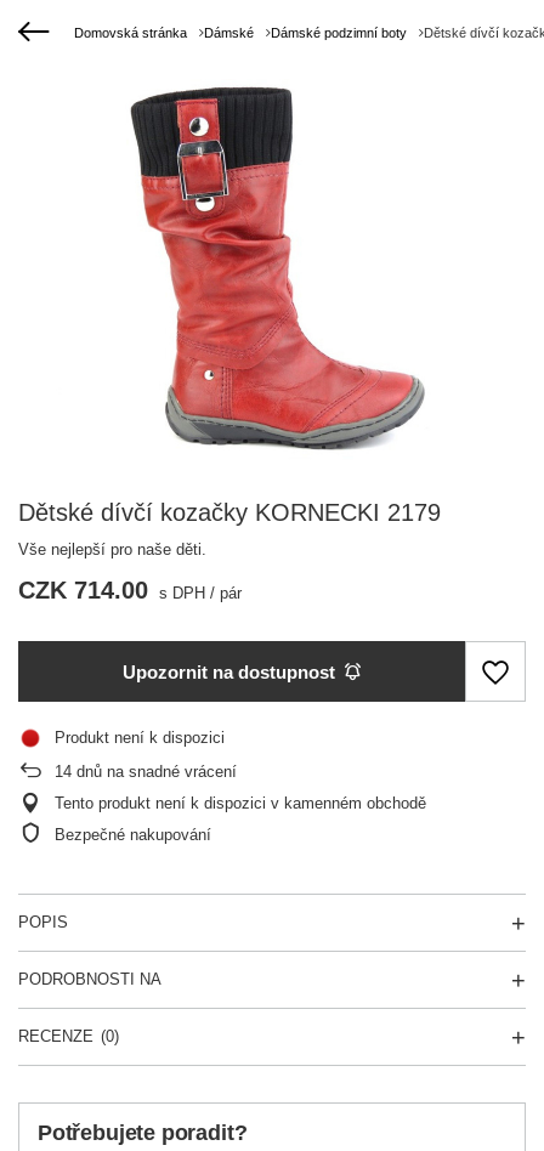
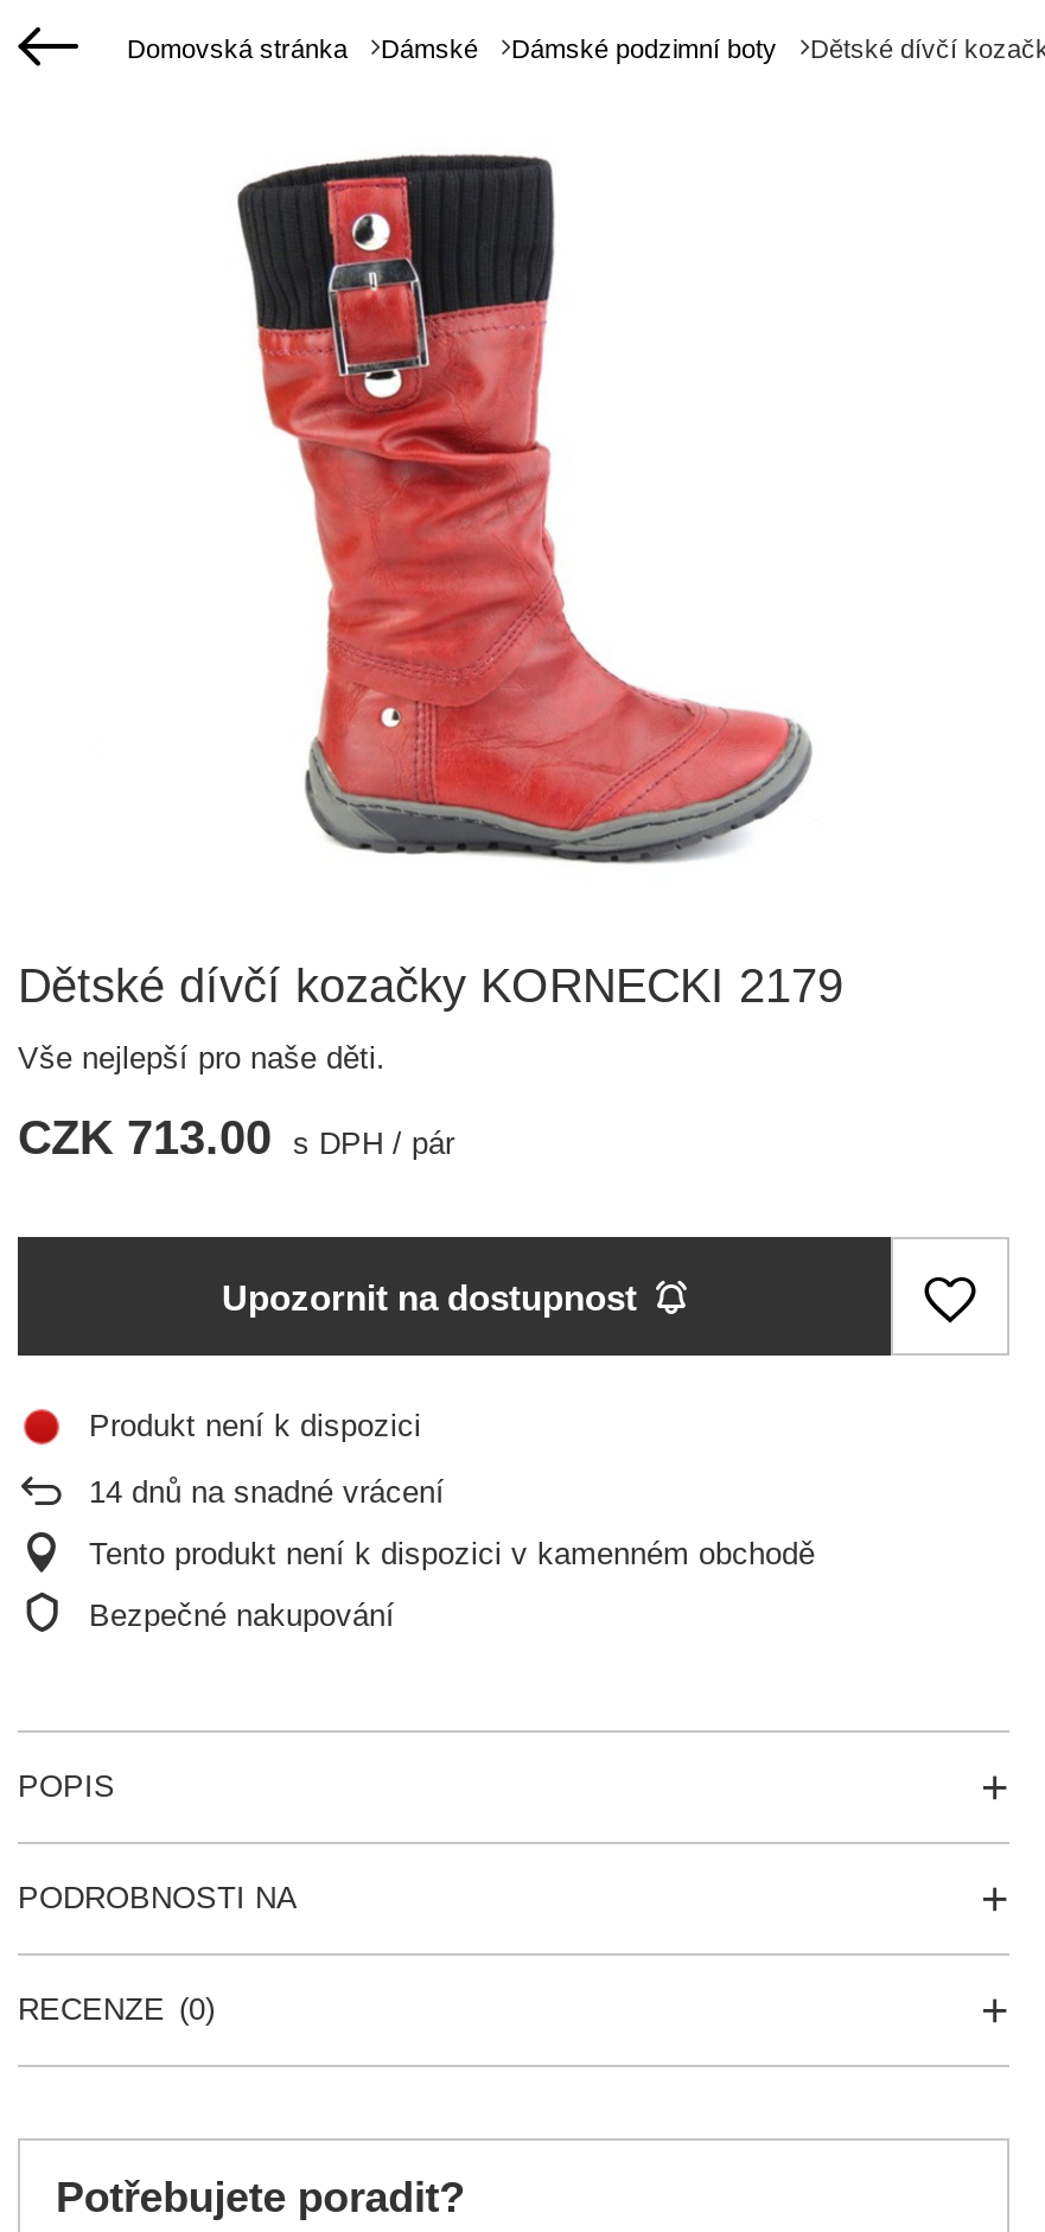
[18,577,242,603] CZK 714.00 s DPH / pár -> [18,1111,454,1163] CZK 713.00 s DPH / pár

